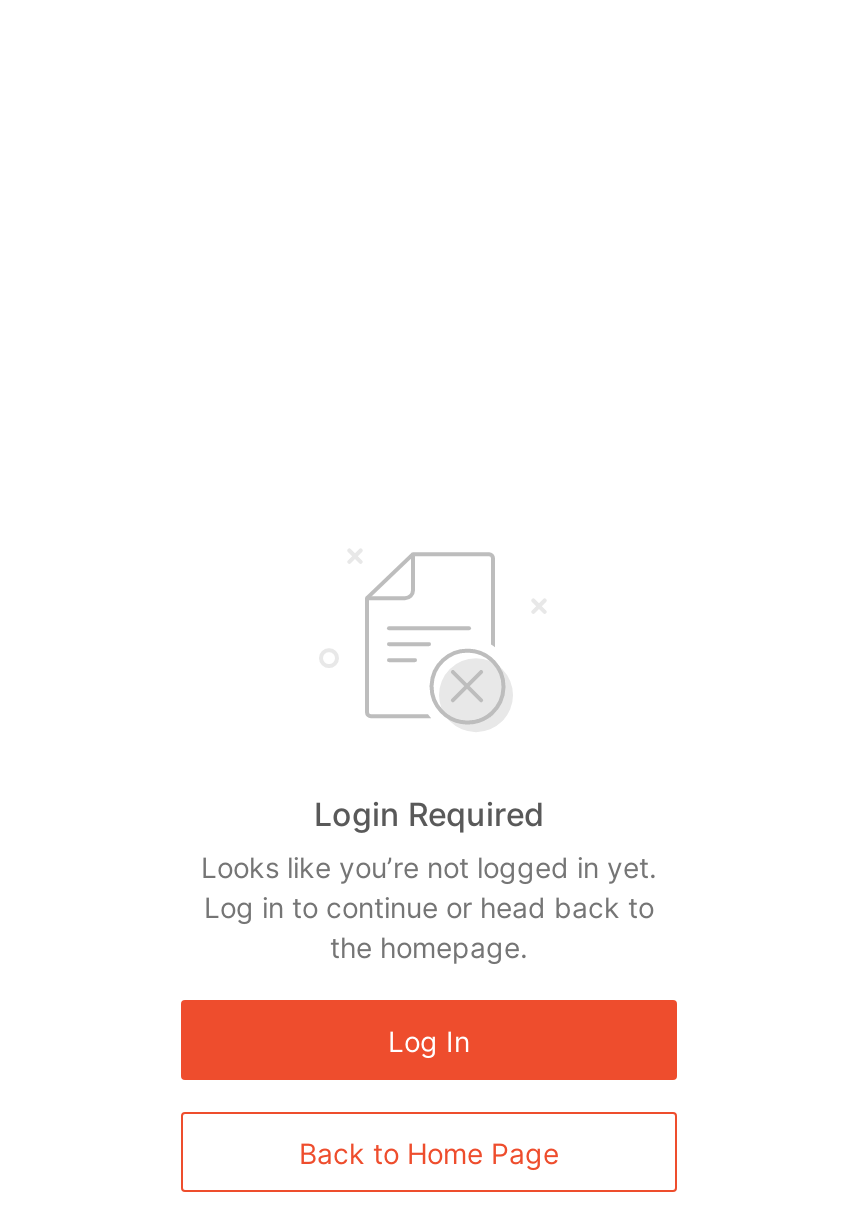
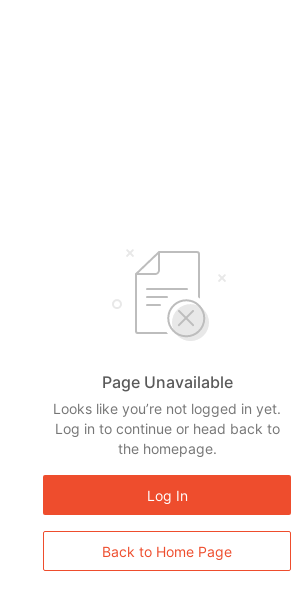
[314,794,544,834] Login Required -> [101,372,232,392] Page Unavailable

